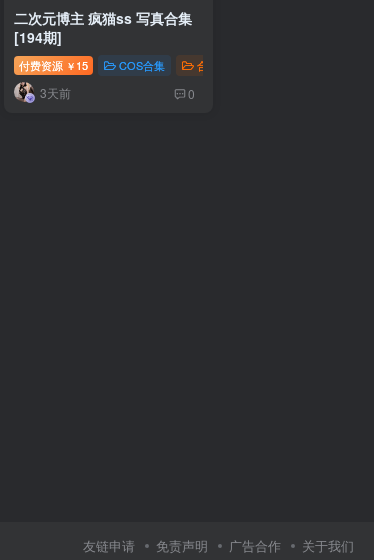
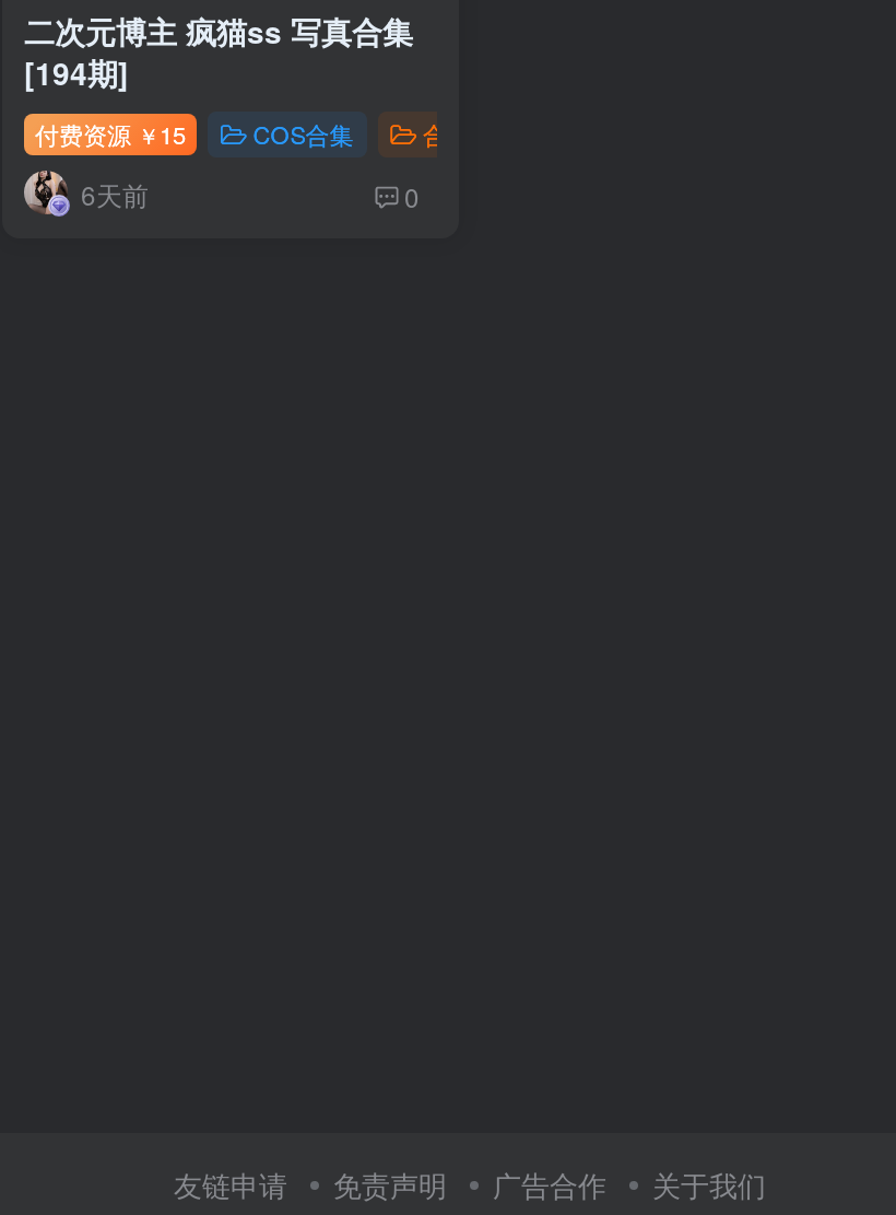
[40,84,71,101] 3天前 -> [81,175,149,212] 6天前

